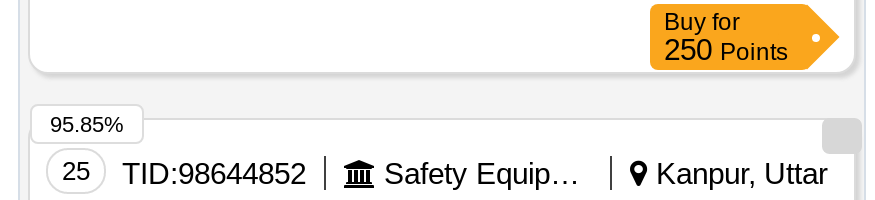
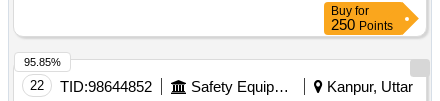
[62,156,306,190] 25 TID:98644852 -> [30,78,152,95] 22 TID:98644852

